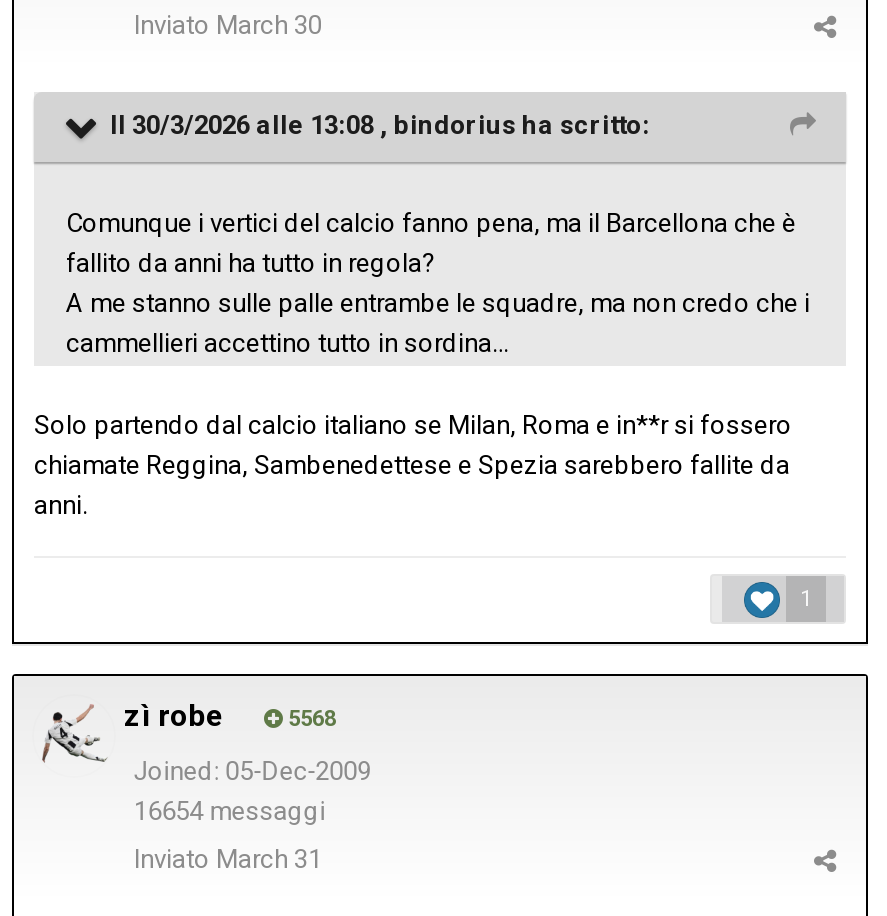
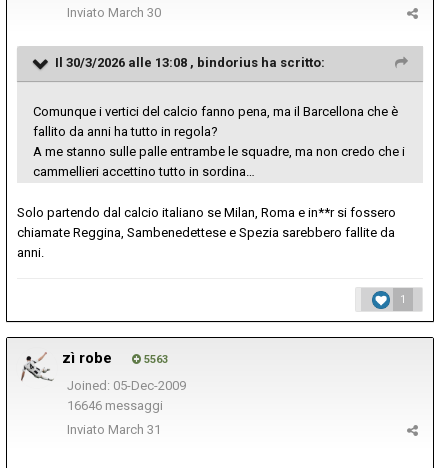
[282,706,336,732] 5568 -> [141,353,168,366] 5563
[134,797,326,827] 16654 messaggi -> [67,398,163,413] 16646 messaggi

